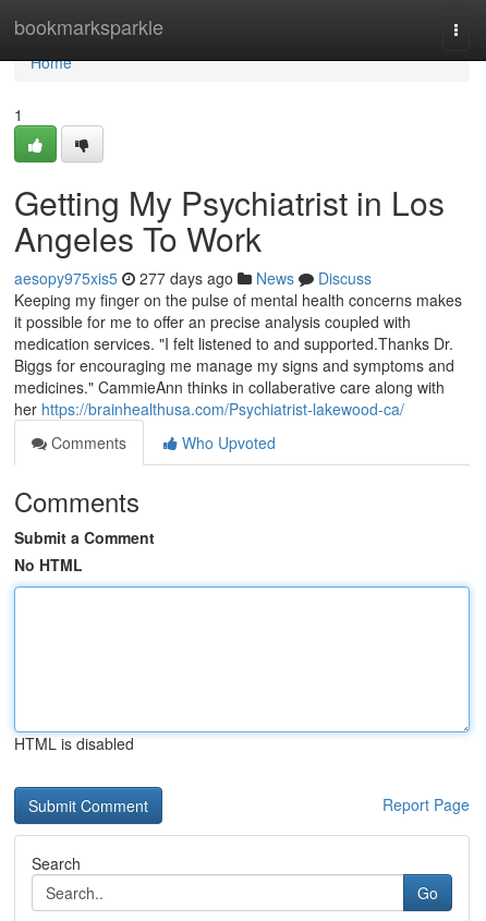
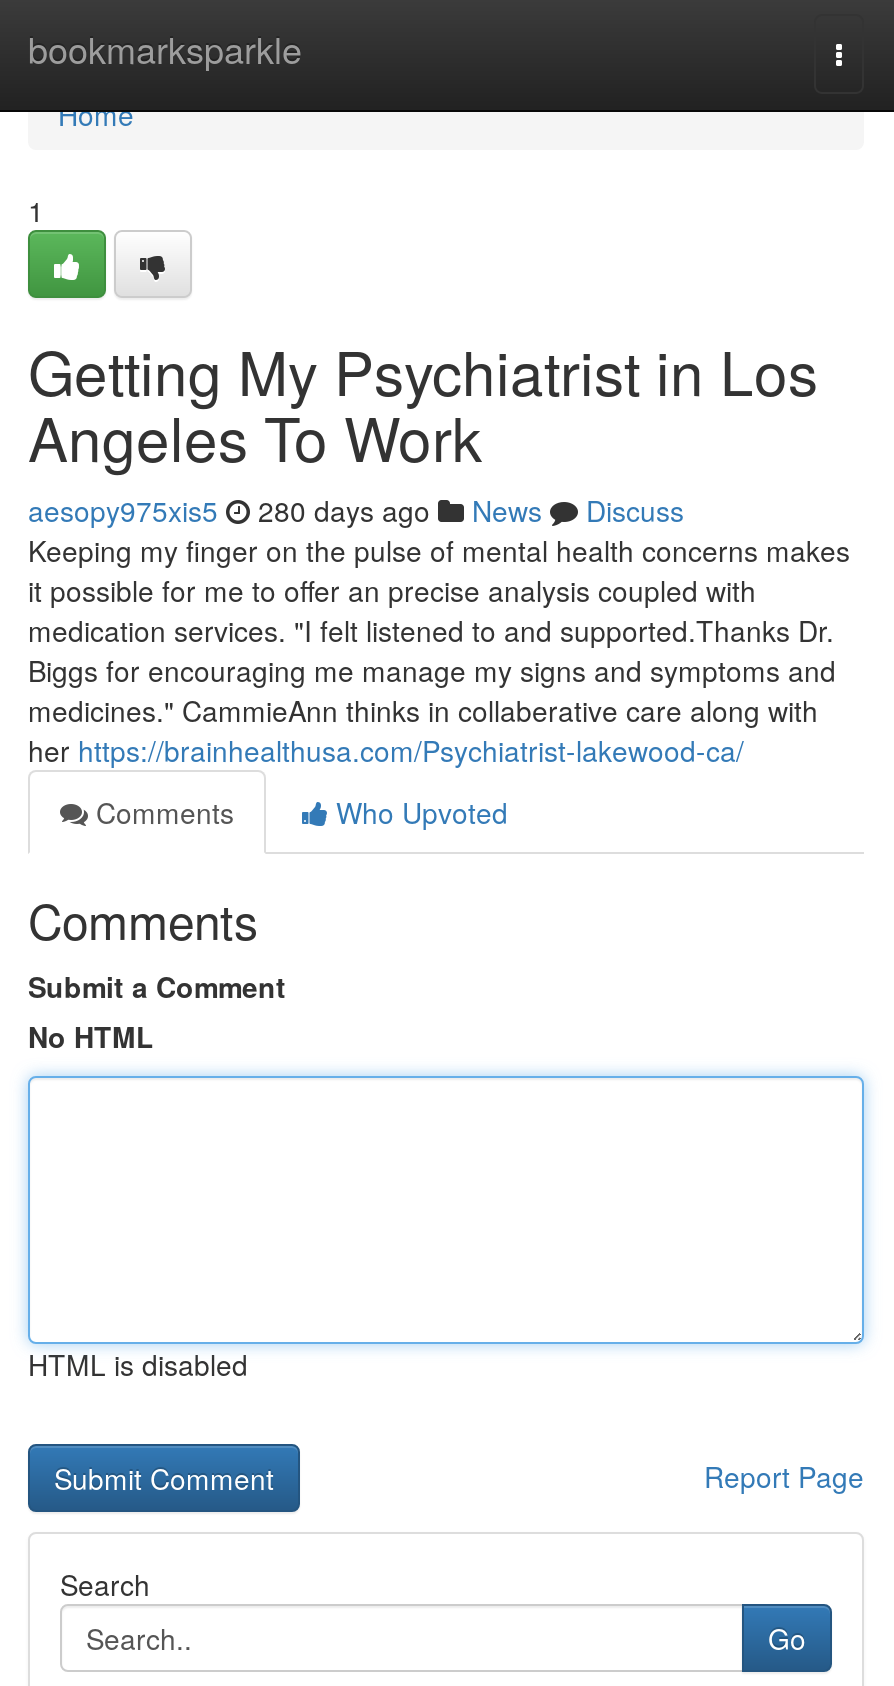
[14,267,372,289] aesopy975xis5 277 days ago News Discuss -> [28,490,684,530] aesopy975xis5 280 days ago News Discuss

